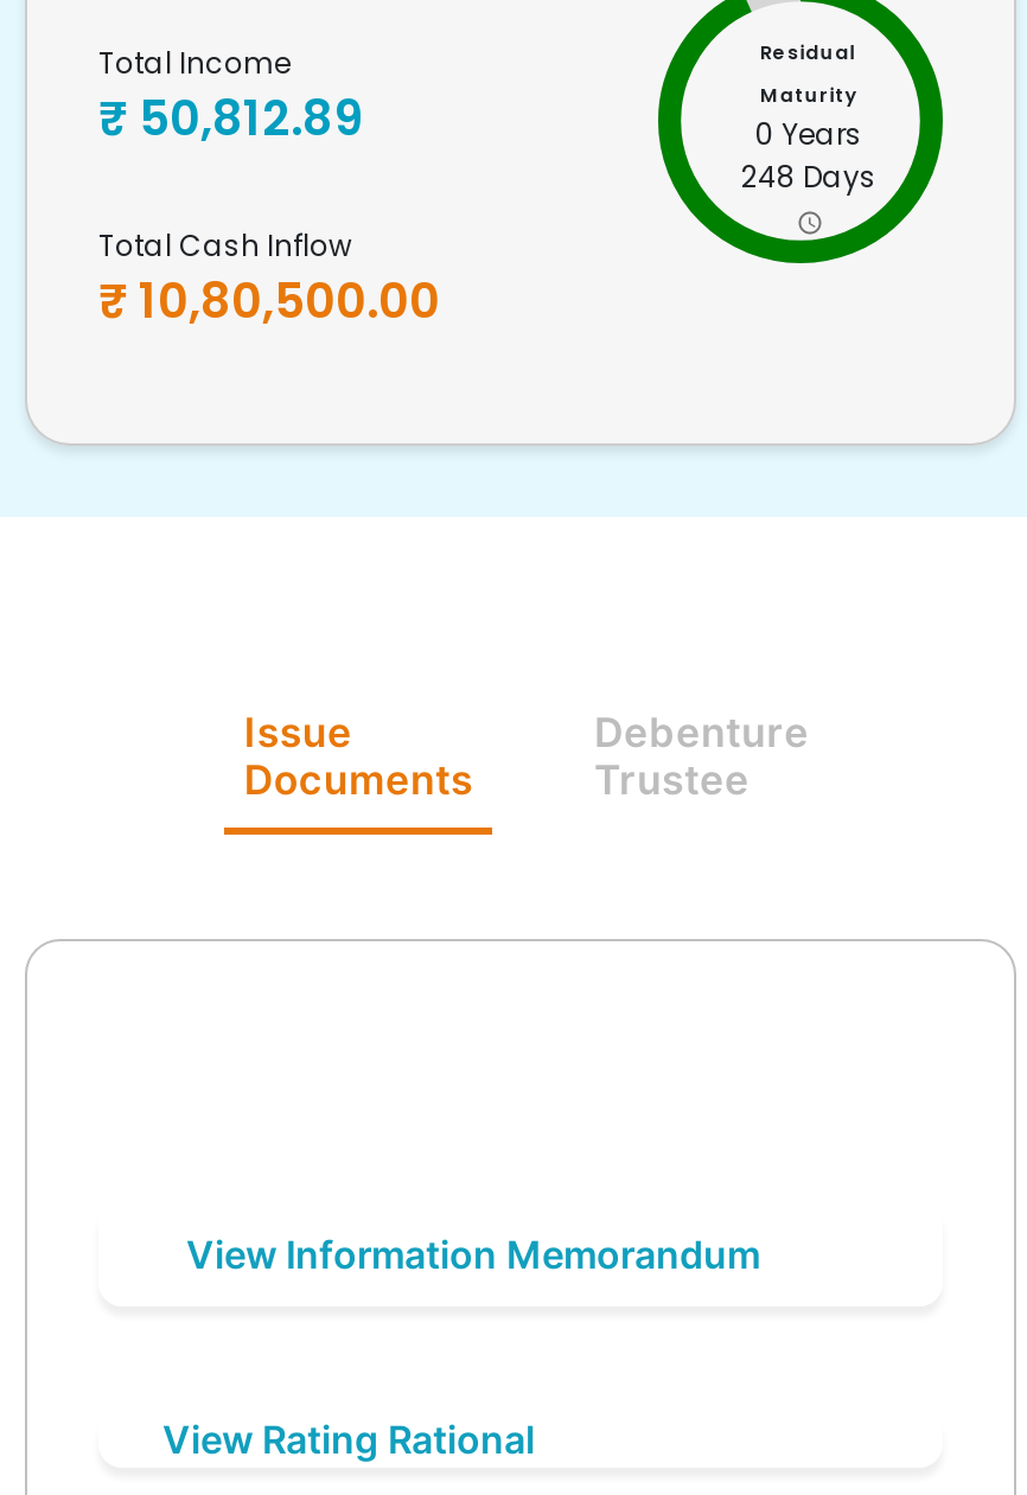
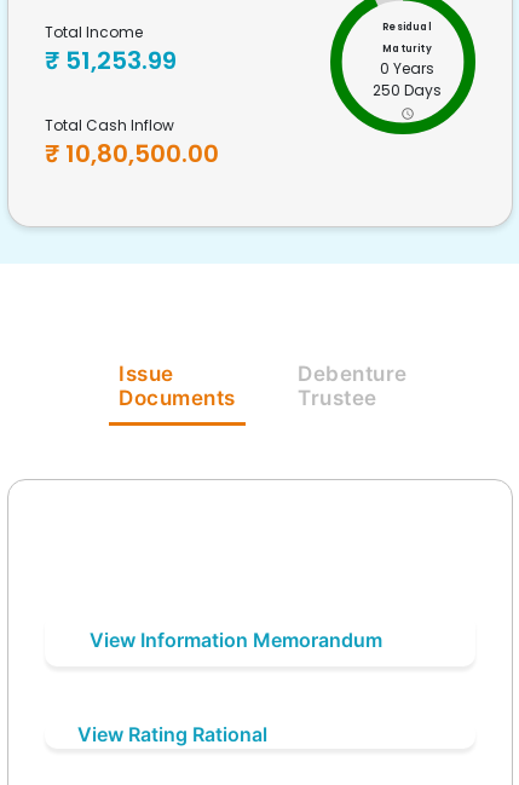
[98,85,362,152] ₹ 50,812.89 -> [45,44,177,77] ₹ 51,253.99
[741,156,876,197] 248 Days -> [373,80,442,100] 250 Days

